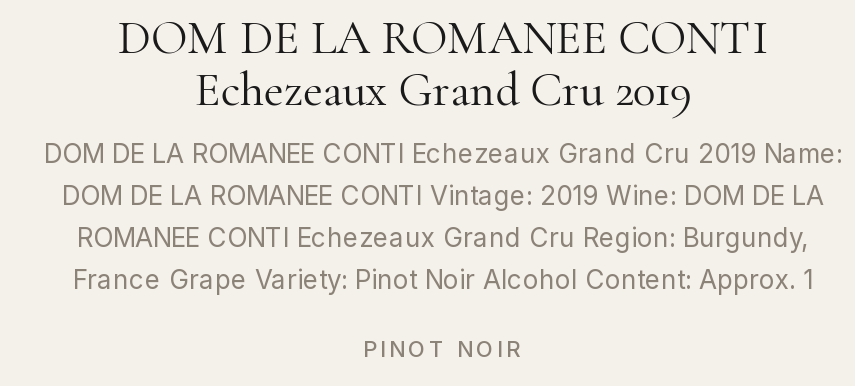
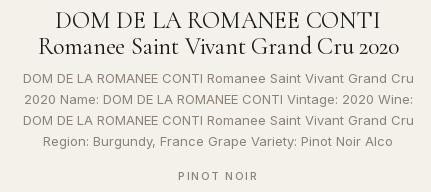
[44,61,842,295] Echezeaux Grand Cru 2019 | DOM DE LA ROMANEE CONTI Echezeaux Grand Cru 2019 Name: | DOM DE LA ROMANEE CONTI Vintage: 2019 Wine: DOM DE LA | ROMANEE CONTI Echezeaux Grand Cru Region: Burgundy, | France Grape Variety: Pinot Noir Alcohol Content: Approx. 1 -> [22,32,413,149] Romanee Saint Vivant Grand Cru 2020 | DOM DE LA ROMANEE CONTI Romanee Saint Vivant Grand Cru | 2020 Name: DOM DE LA ROMANEE CONTI Vintage: 2020 Wine: | DOM DE LA ROMANEE CONTI Romanee Saint Vivant Grand Cru | Region: Burgundy, France Grape Variety: Pinot Noir Alco

